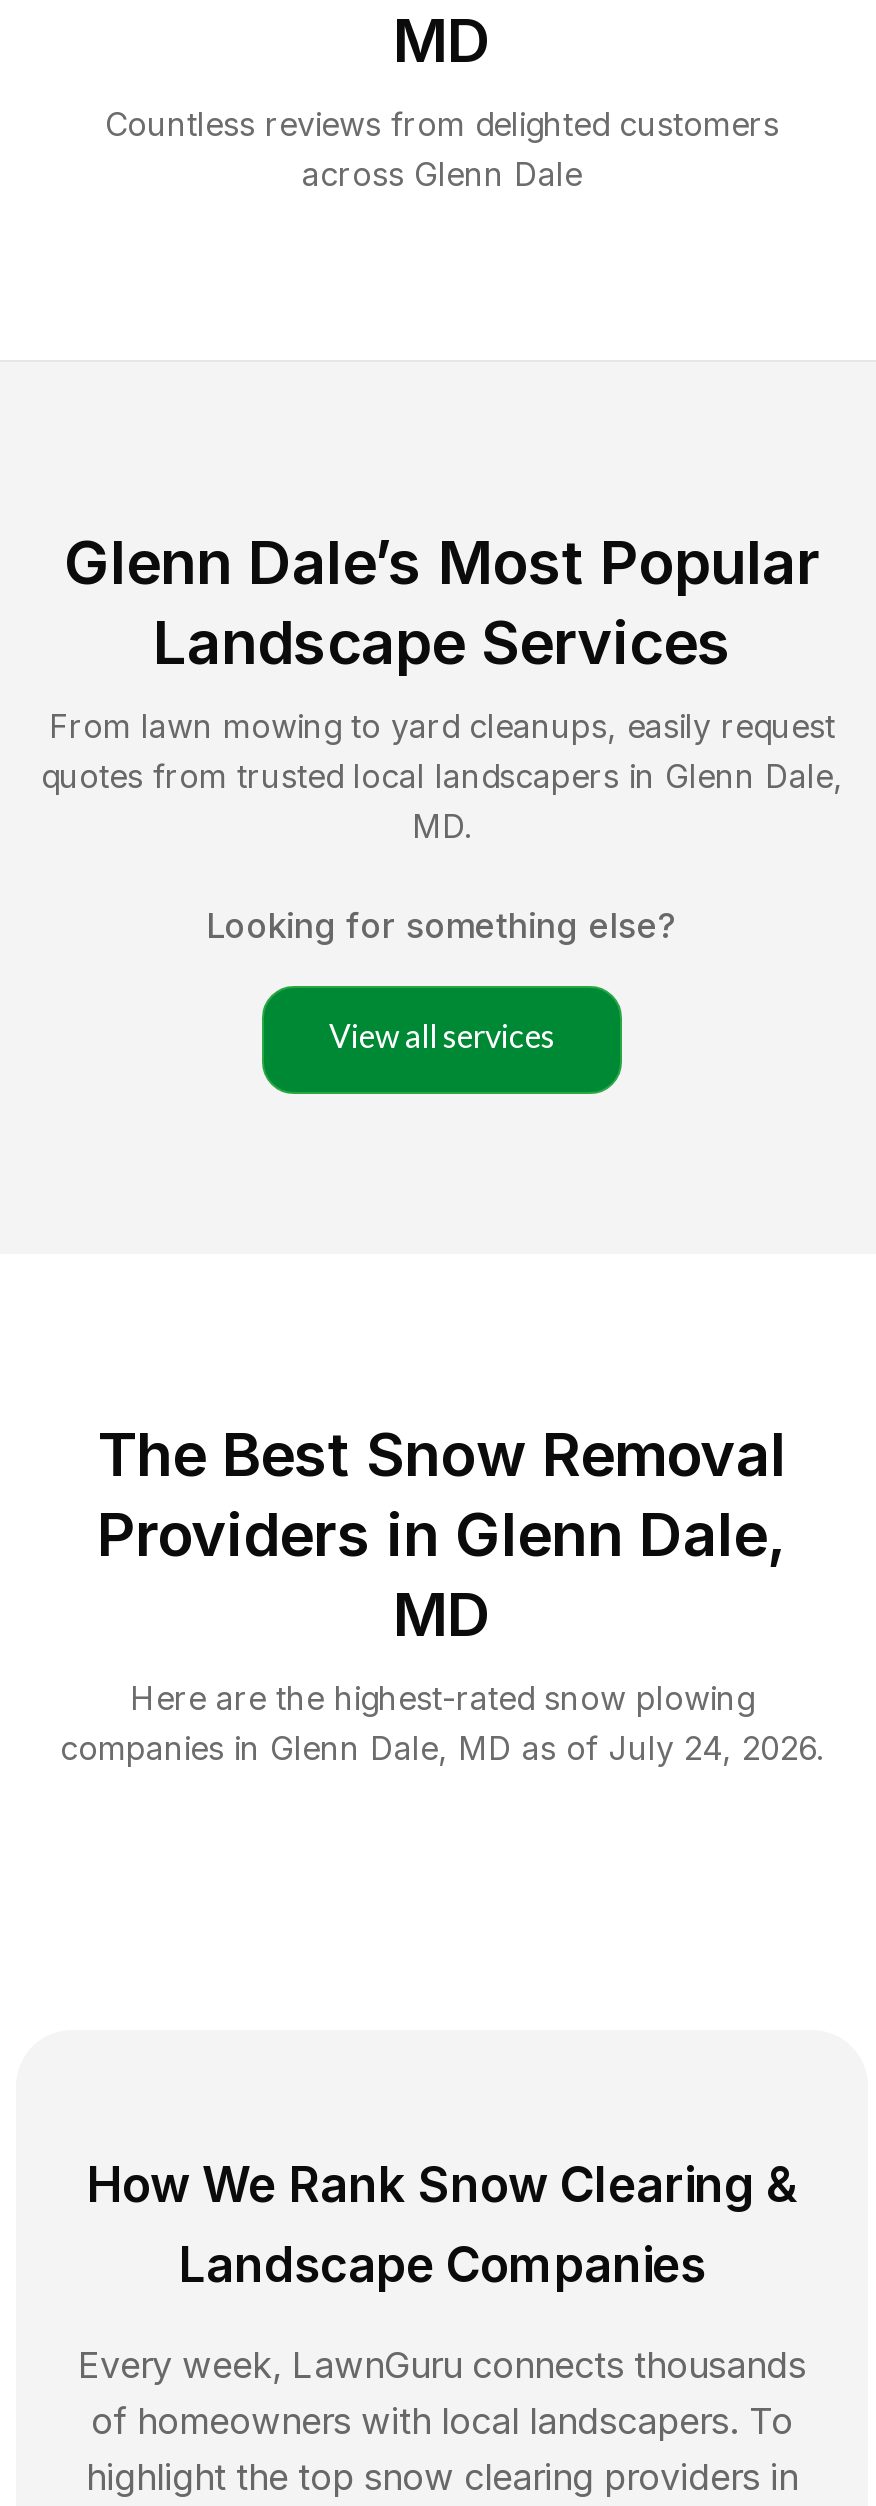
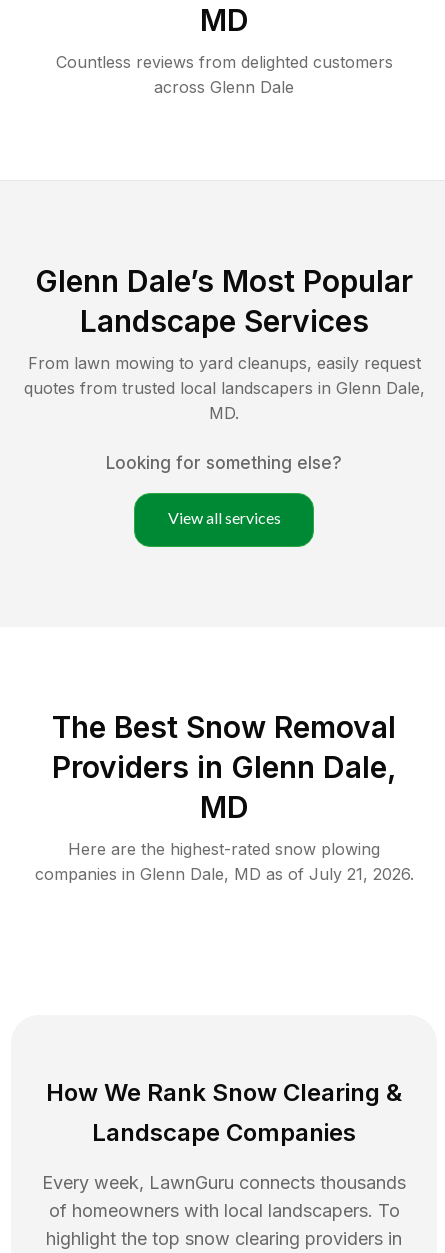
[60,1727,824,1767] companies in Glenn Dale, MD as of July 24, 2026. -> [34,864,413,884] companies in Glenn Dale, MD as of July 21, 2026.

